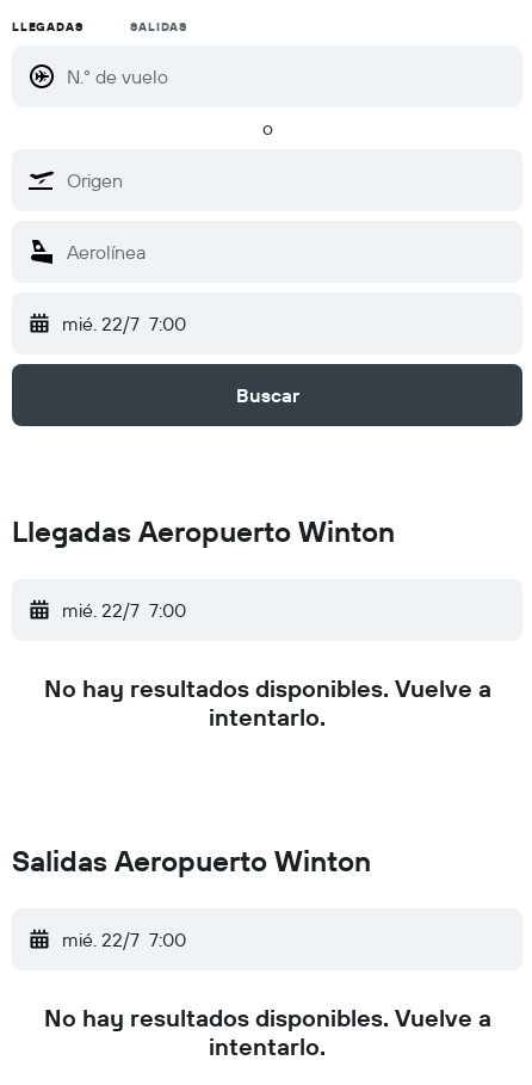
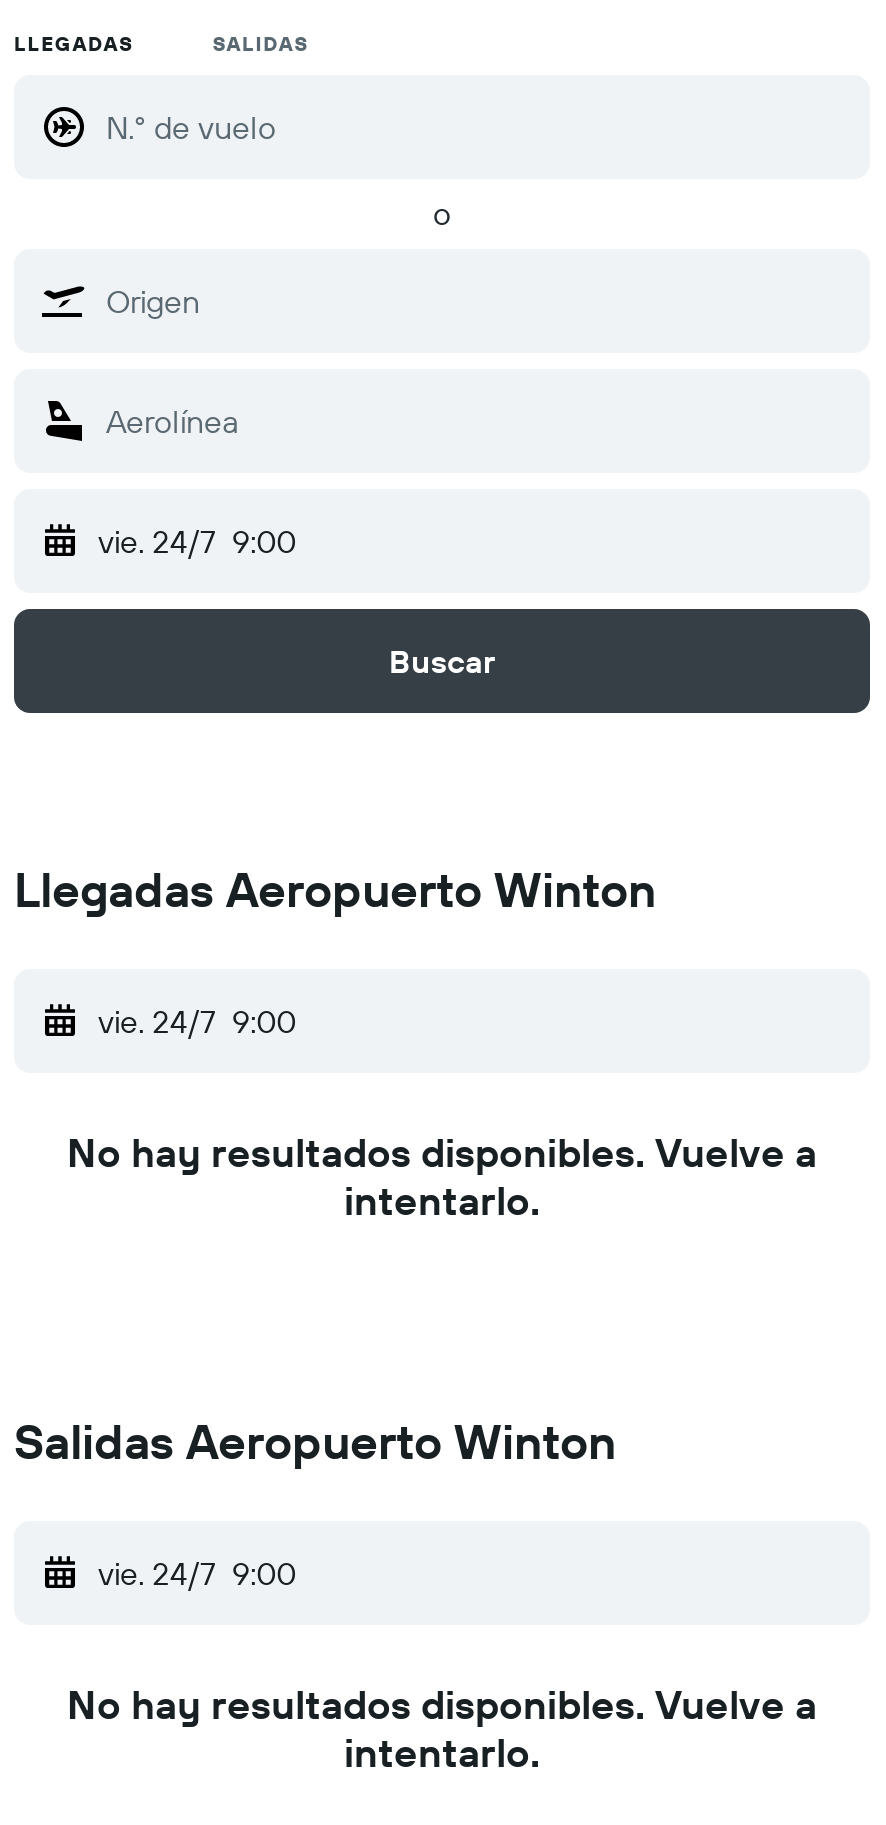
[62,312,186,335] mié. 22/7 7:00 -> [98,521,296,561] vie. 24/7 9:00
[62,598,186,622] mié. 22/7 7:00 -> [98,1001,296,1041] vie. 24/7 9:00
[62,927,186,951] mié. 22/7 7:00 -> [98,1553,296,1593] vie. 24/7 9:00

